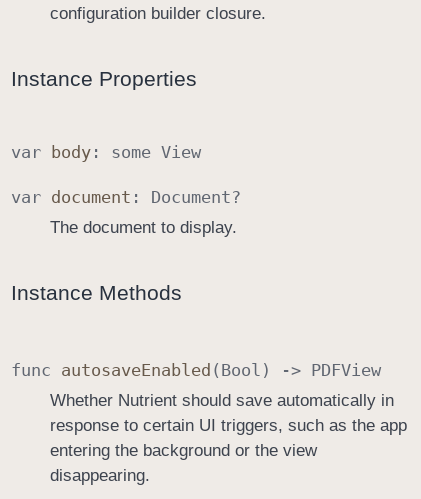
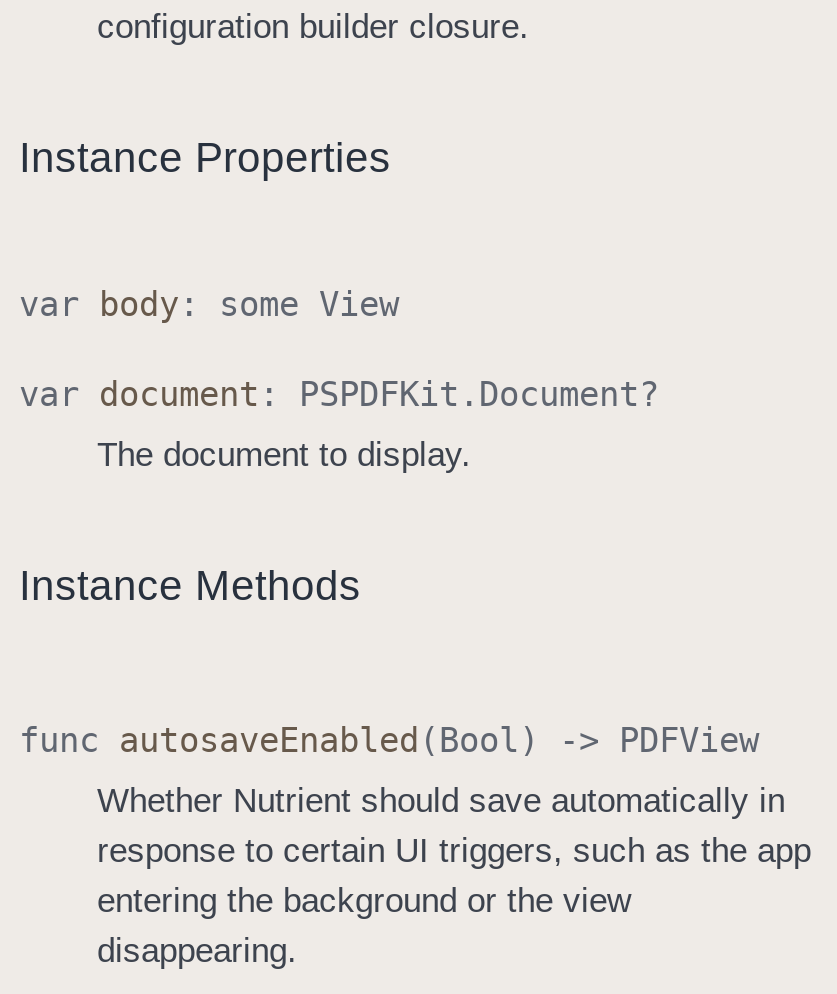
[11,187,241,207] var document: Document? -> [19,374,659,414] var document: PSPDFKit. Document?

